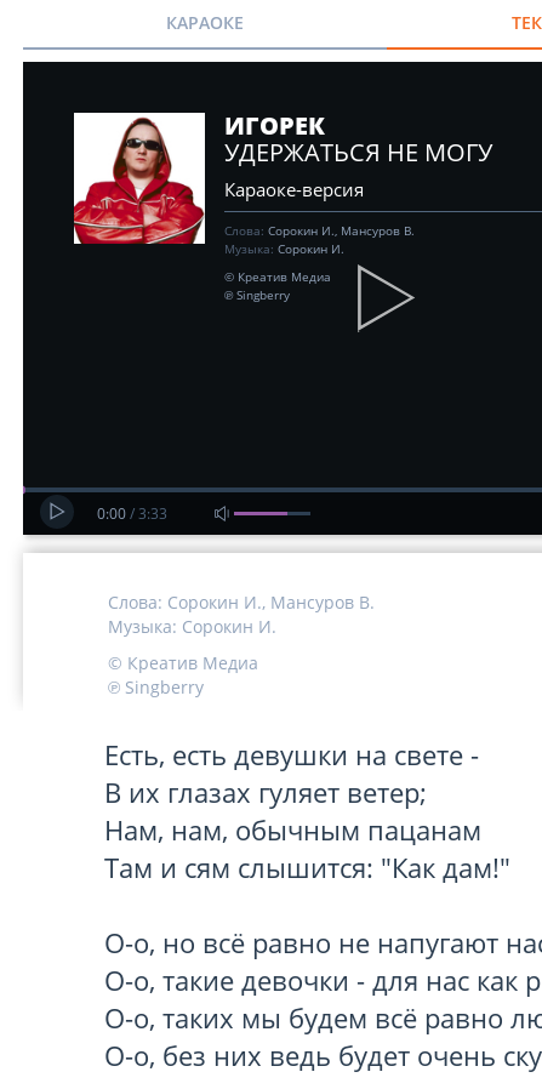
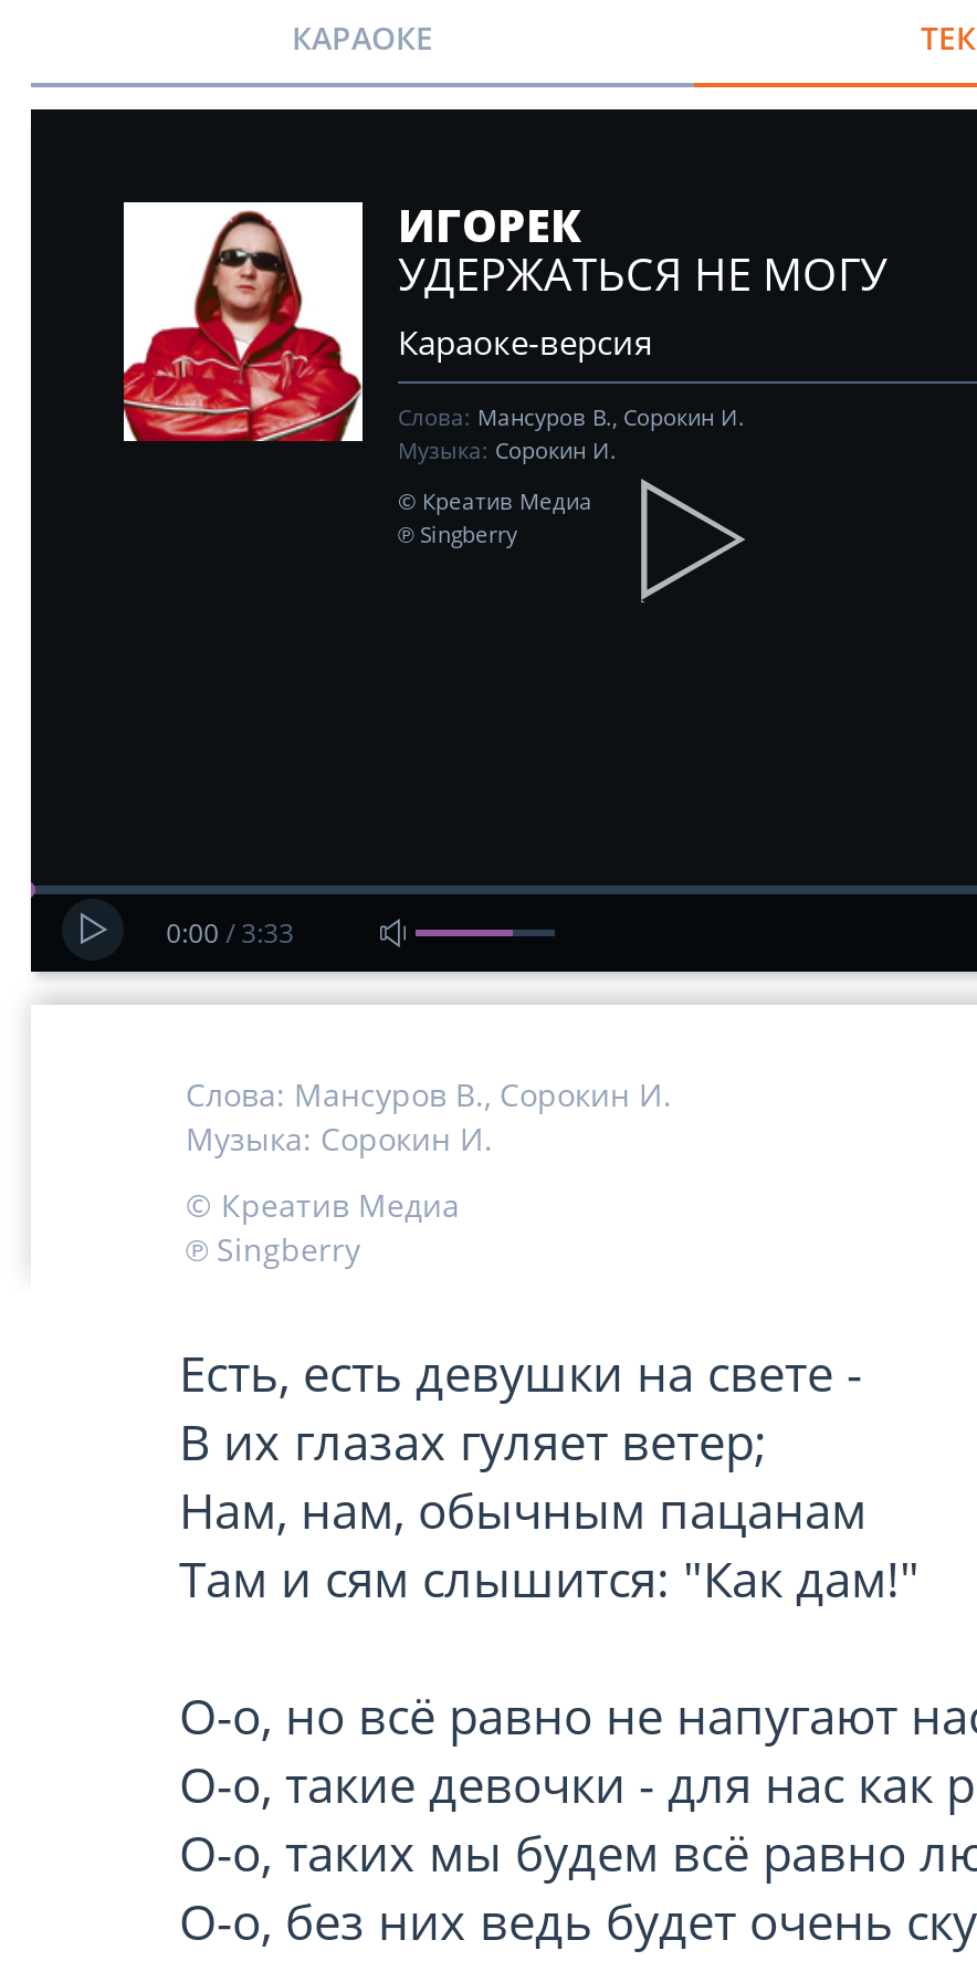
[224,222,415,239] Слова: Сорокин И., Мансуров В. -> [398,401,745,432] Слова: Мансуров В., Сорокин И.
[108,591,375,614] Слова: Сорокин И., Мансуров В. -> [186,1073,672,1115] Слова: Мансуров В., Сорокин И.

